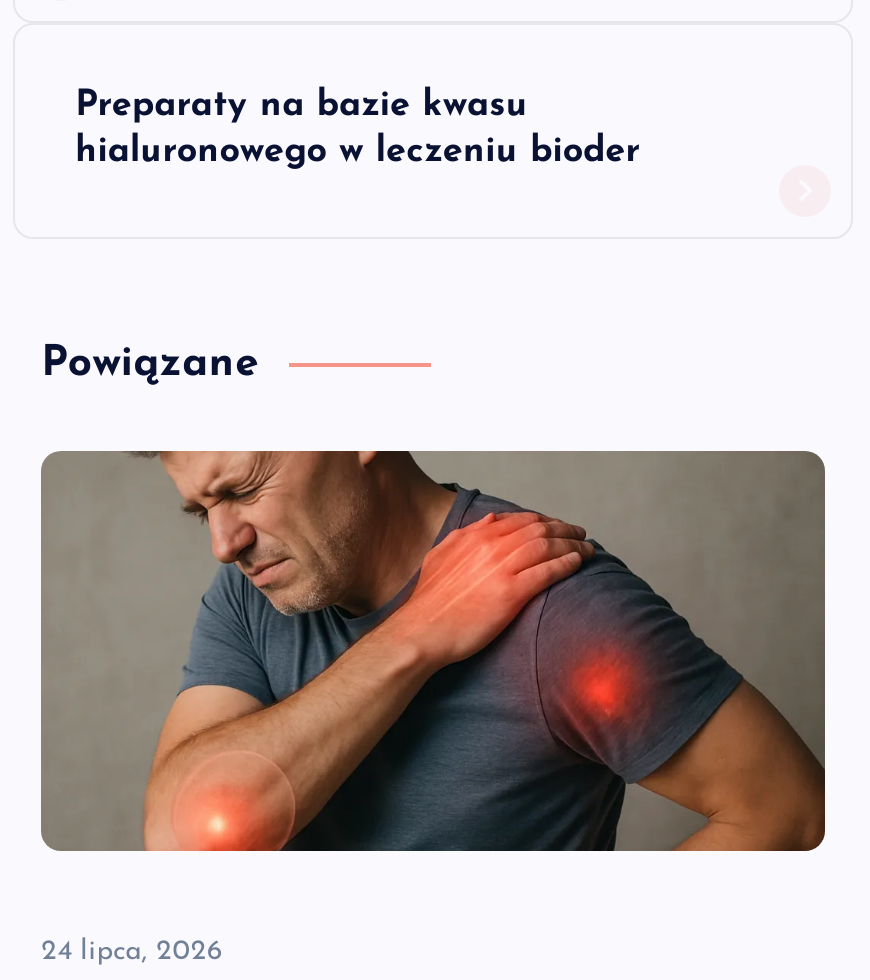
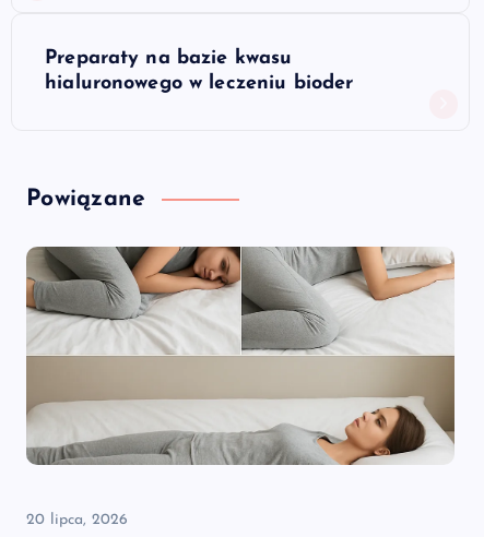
[11,450,827,971] [image] | i 24 lipca, 2026 -> [10,246,456,530] [image] | i 20 lipca, 2026

